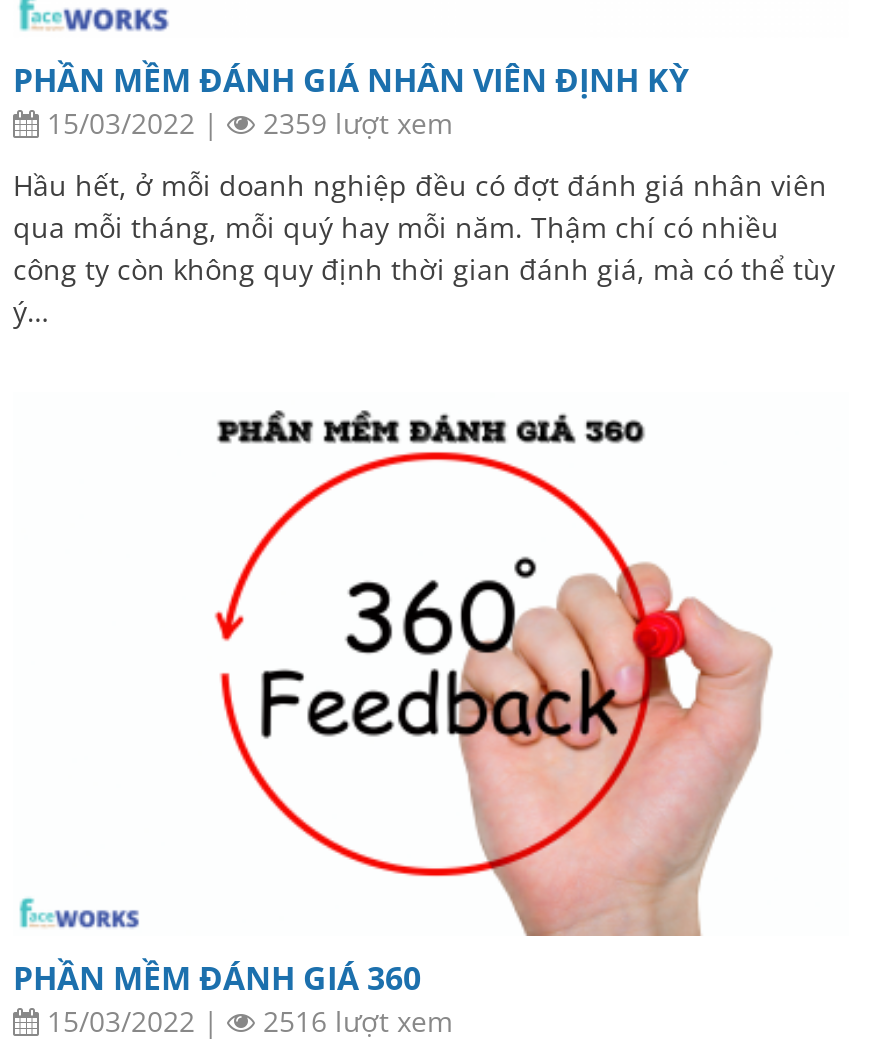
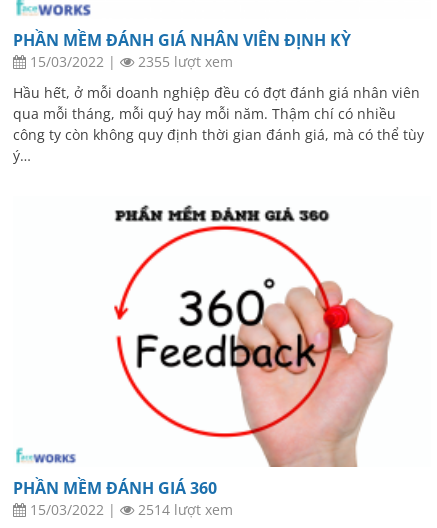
[255,104,453,142] 2359 lượt xem -> [134,52,233,71] 2355 lượt xem
[255,1001,453,1039] 2516 lượt xem -> [134,500,233,519] 2514 lượt xem

